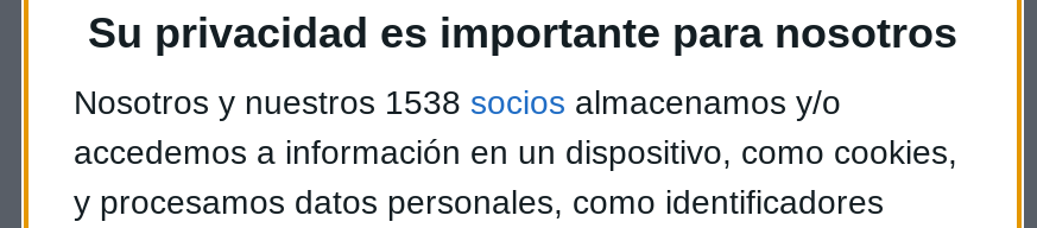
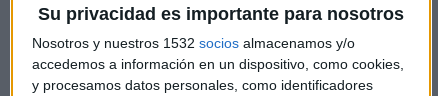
[74,82,841,120] Nosotros y nuestros 1538 socios almacenamos y/o -> [32,35,355,51] Nosotros y nuestros 1532 socios almacenamos y/o

